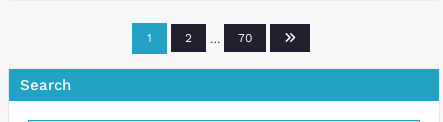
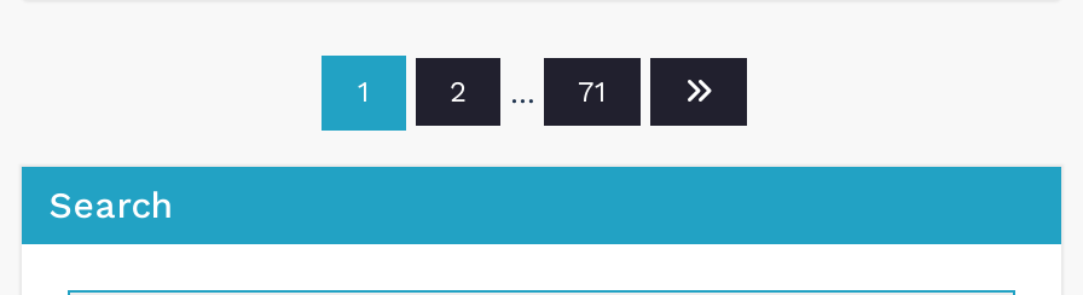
[238,31,252,45] 70 -> [578,75,607,109] 71

